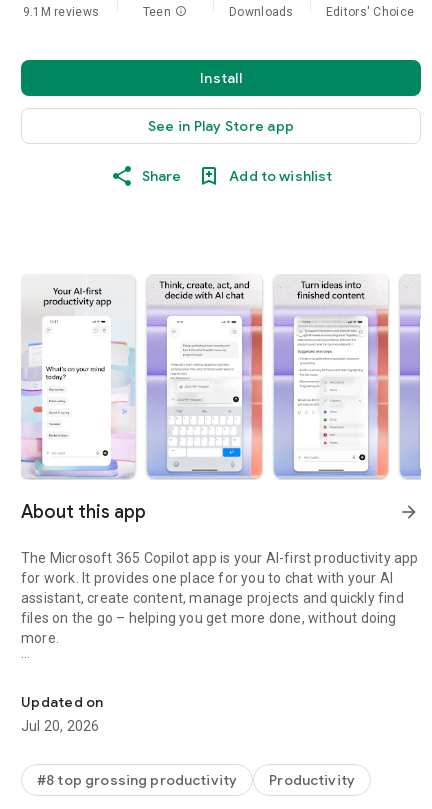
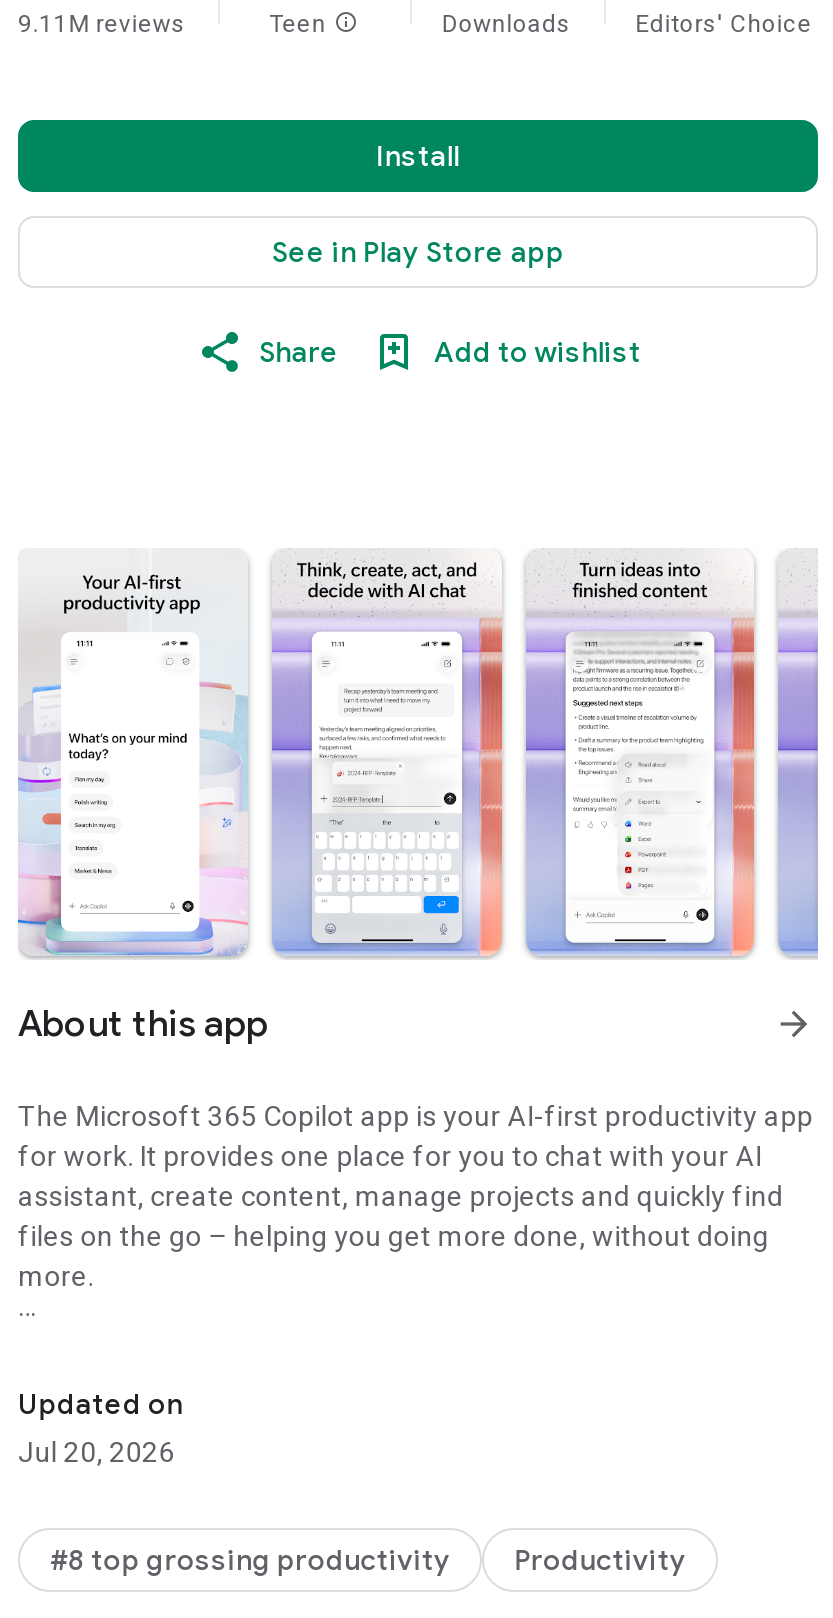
[23,5,99,19] 9.1M reviews -> [18,10,186,38] 9.11M reviews

